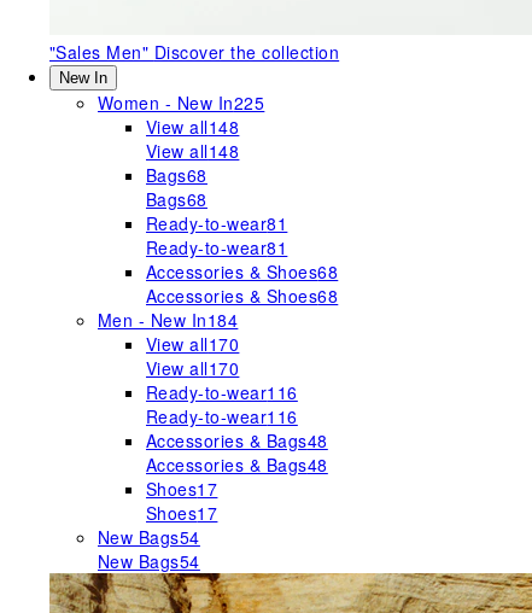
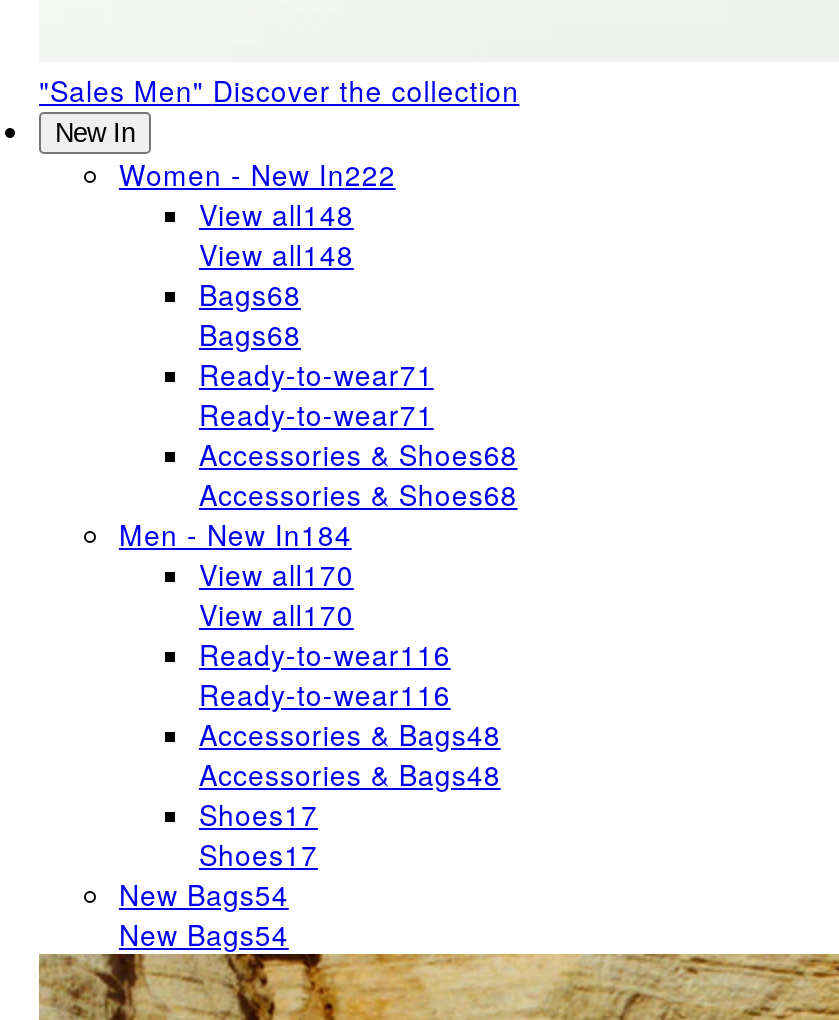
[98,91,265,115] Women - New In225 -> [119,154,396,194] Women - New In222
[146,211,288,235] Ready-to-wear81 -> [199,354,434,394] Ready-to-wear71
[146,235,288,259] Ready-to-wear81 -> [199,394,434,434] Ready-to-wear71

